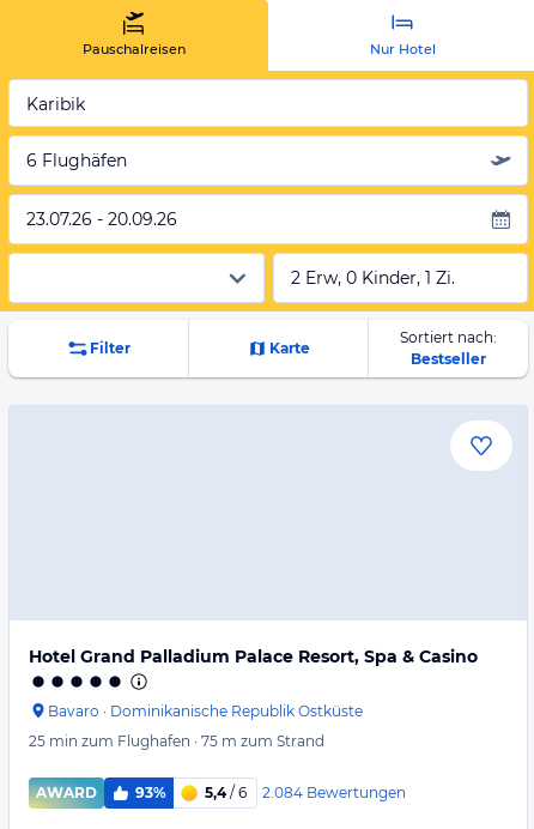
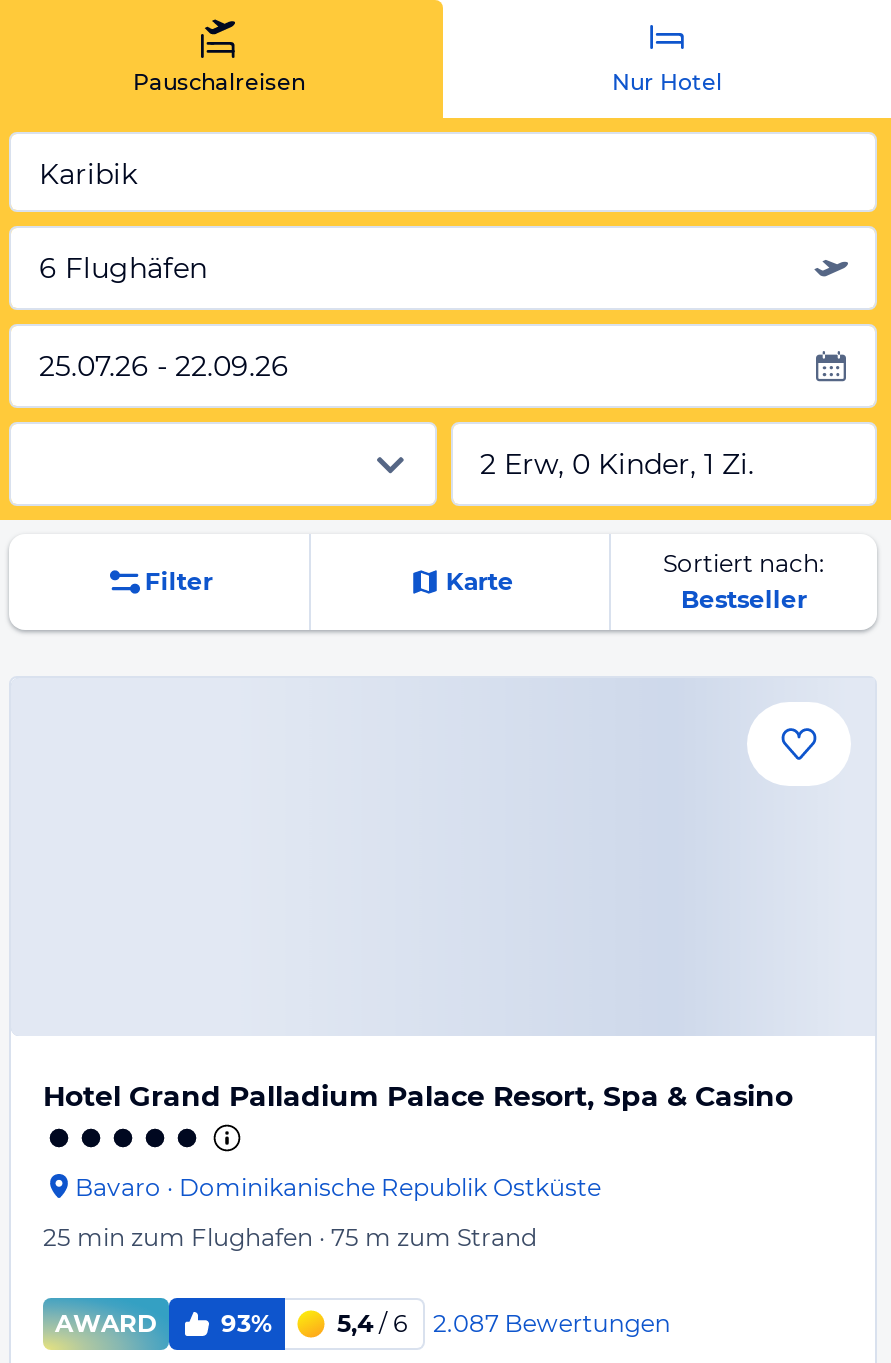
[26,208,177,230] 23.07.26 - 20.09.26 -> [39,348,289,384] 25.07.26 - 22.09.26
[205,783,406,801] 5,4 / 6 2.084 Bewertungen -> [337,1307,671,1338] 5,4 / 6 2.087 Bewertungen

